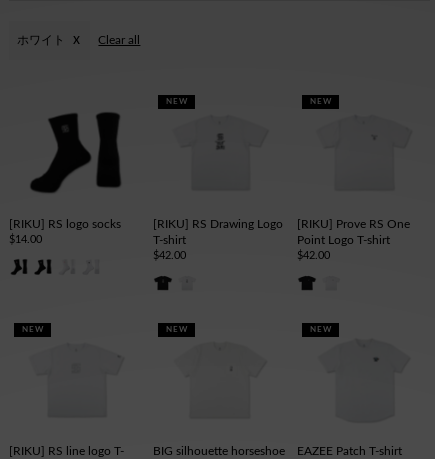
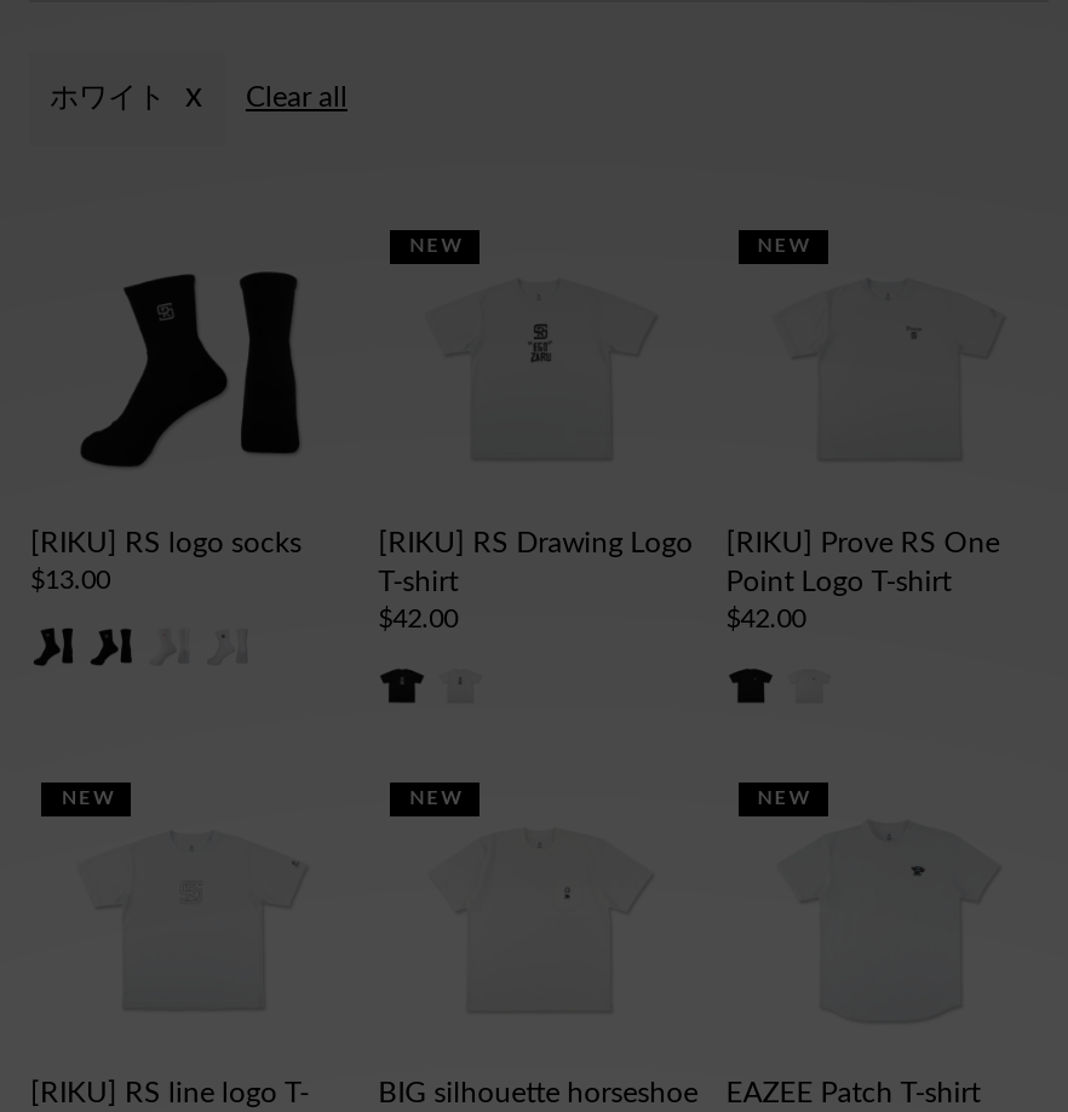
[9,234,42,245] $14.00 -> [30,566,110,593] $13.00

